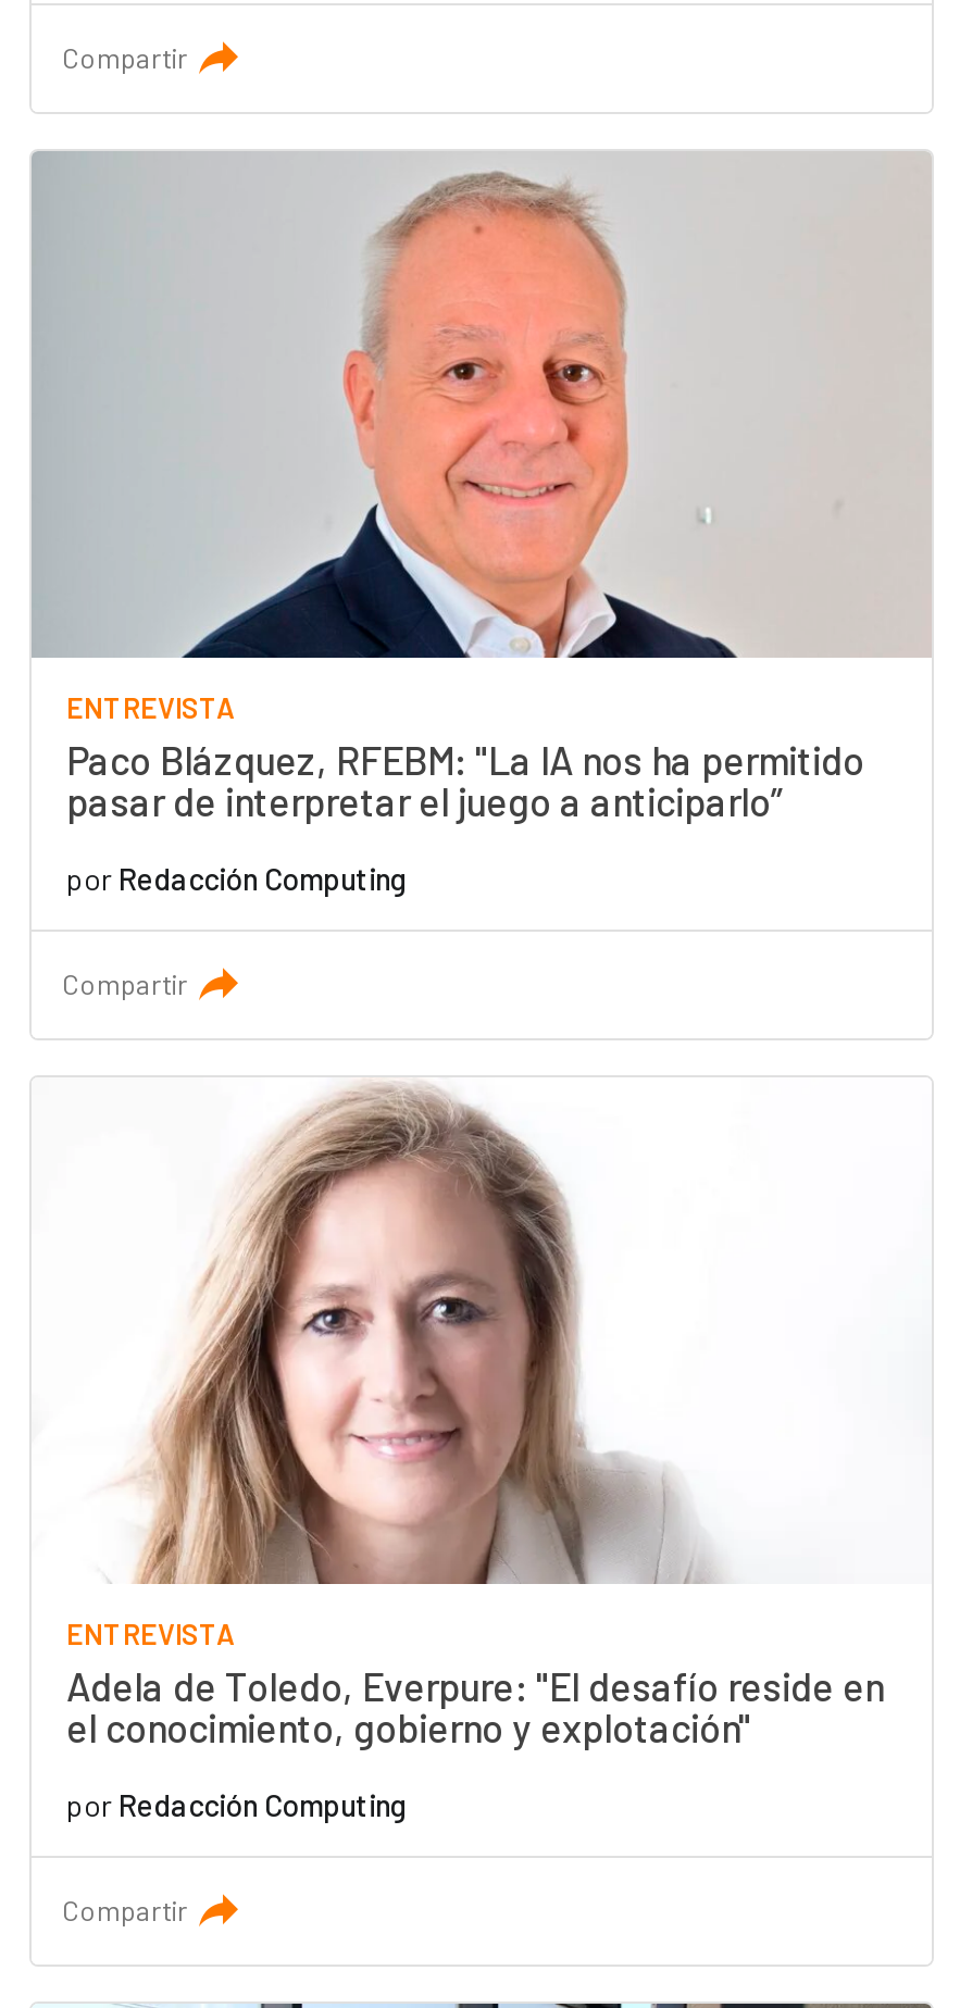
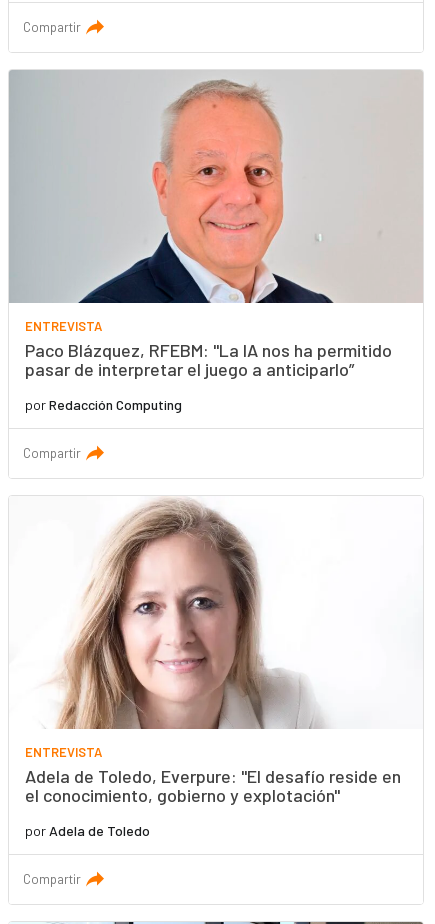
[66,1786,408,1823] por Redacción Computing -> [25,822,150,839] por Adela de Toledo

